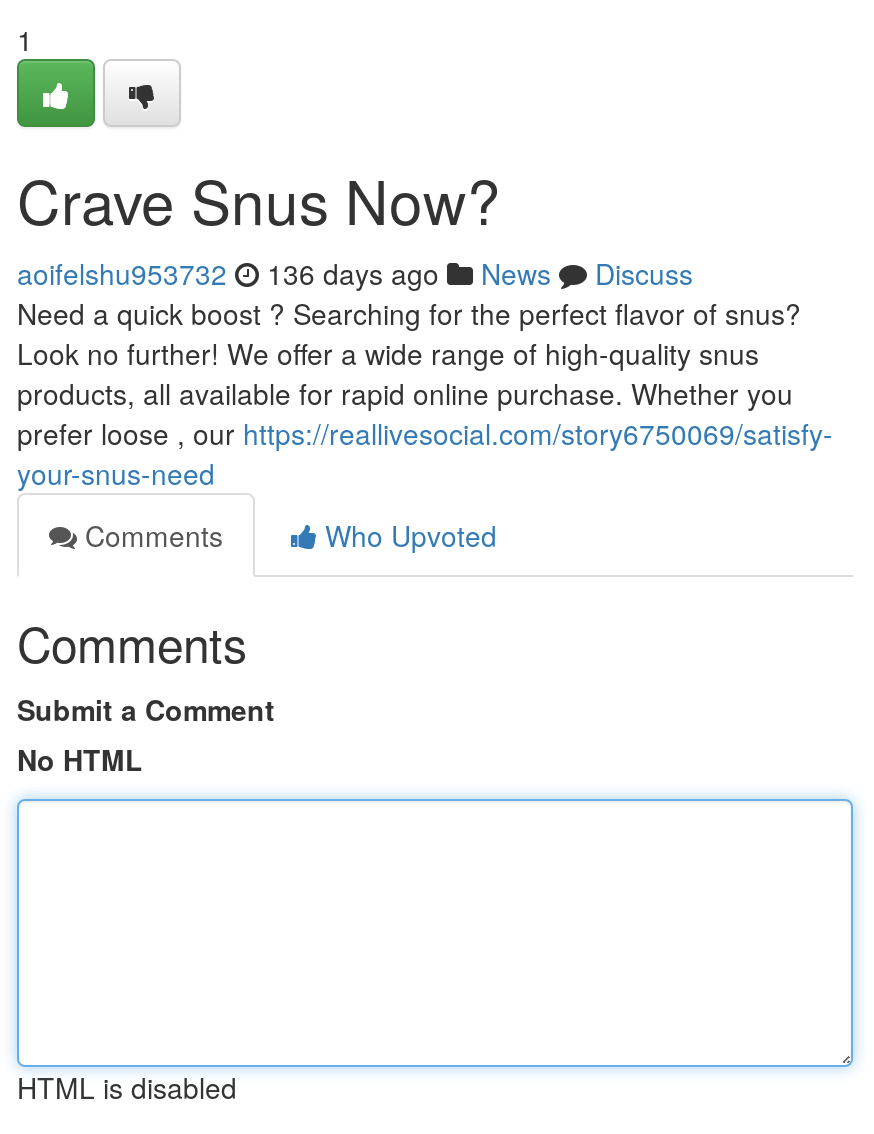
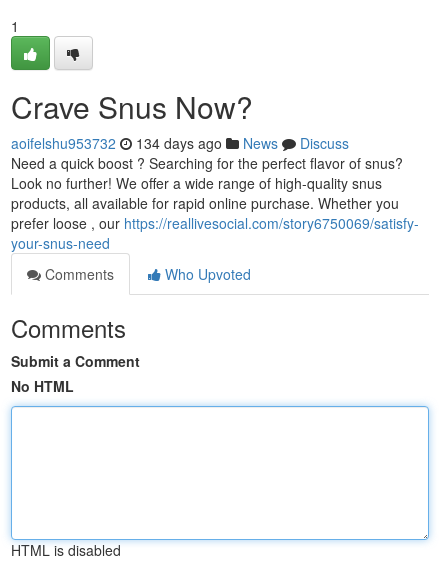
[17,253,693,293] aoifelshu953732 136 days ago News Discuss -> [11,133,349,153] aoifelshu953732 134 days ago News Discuss

